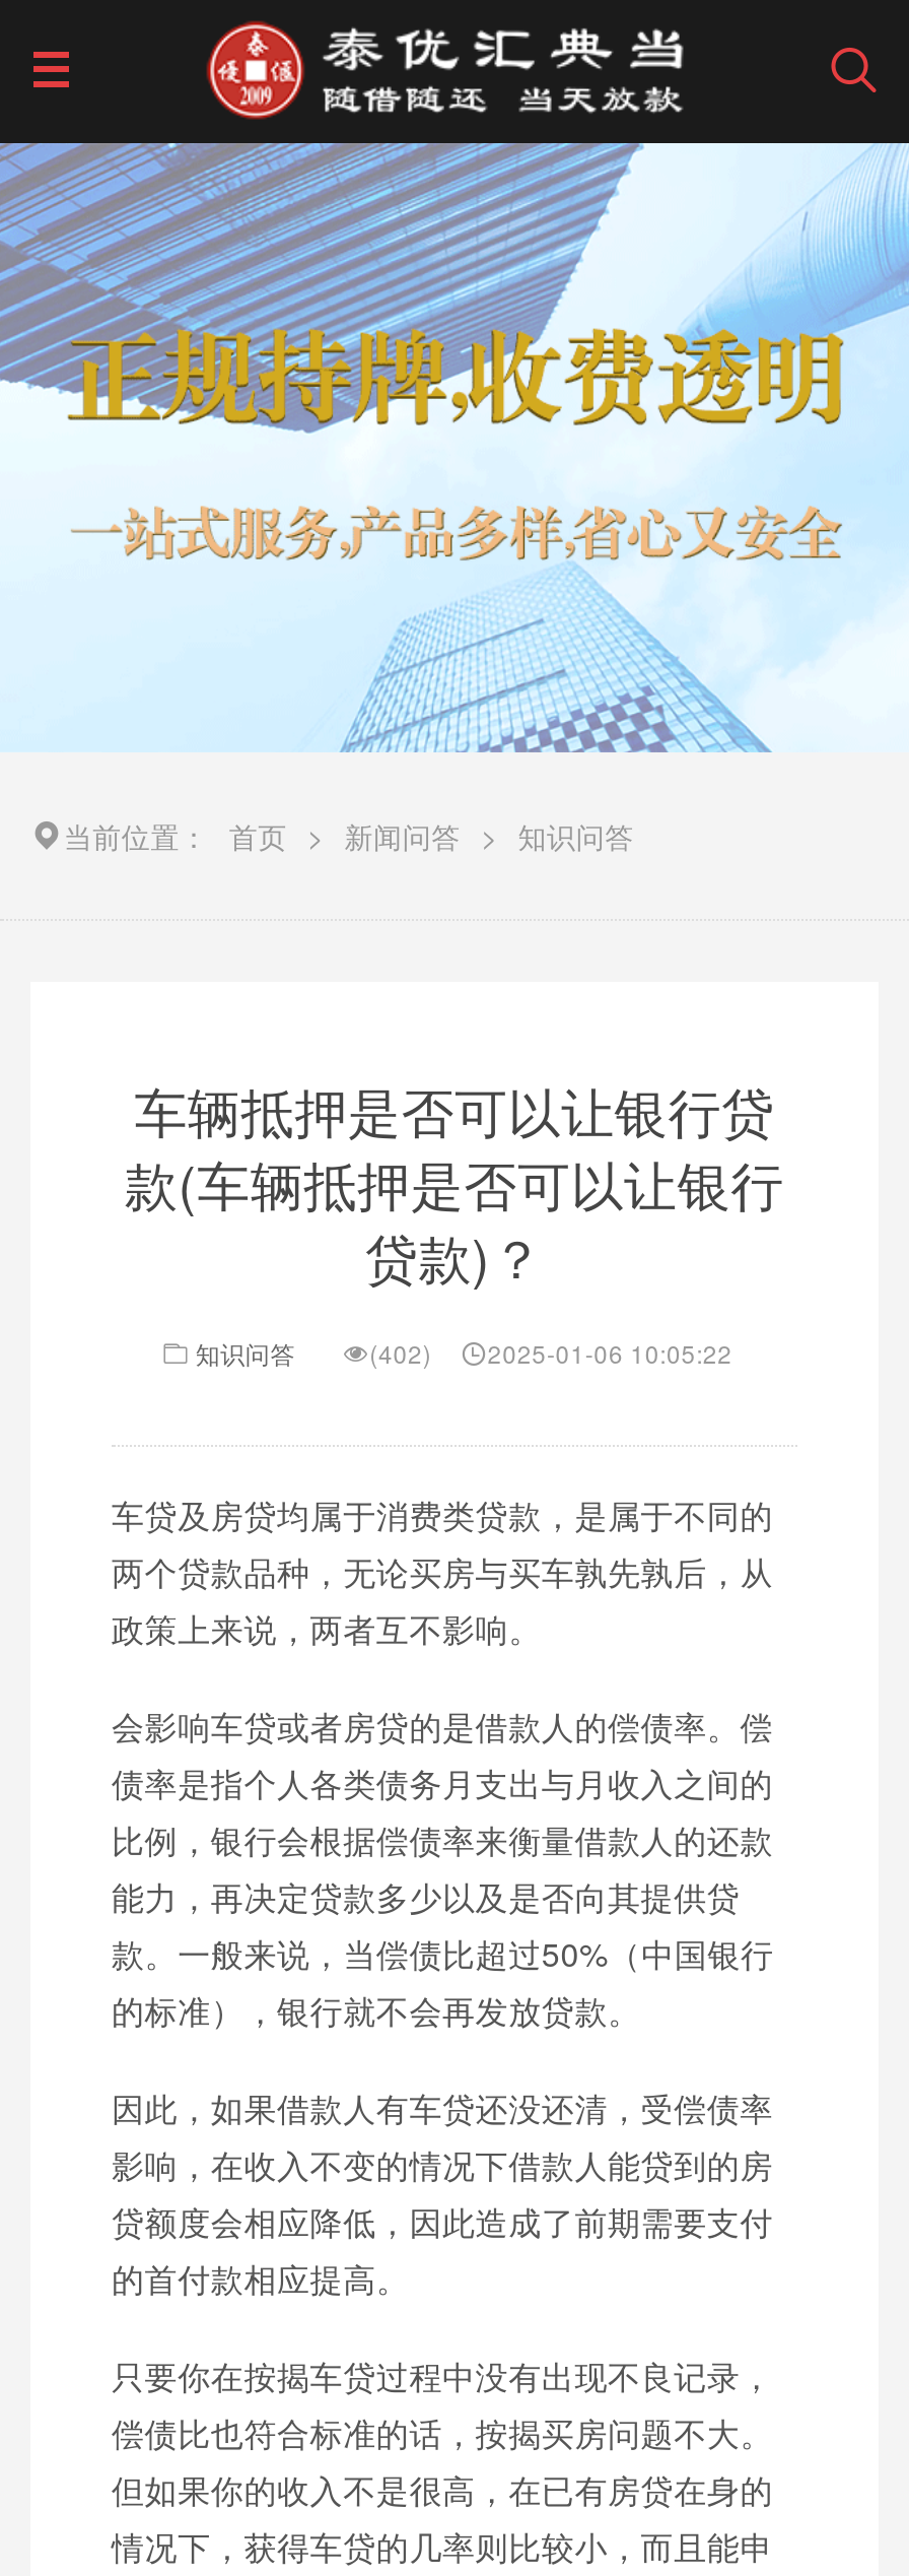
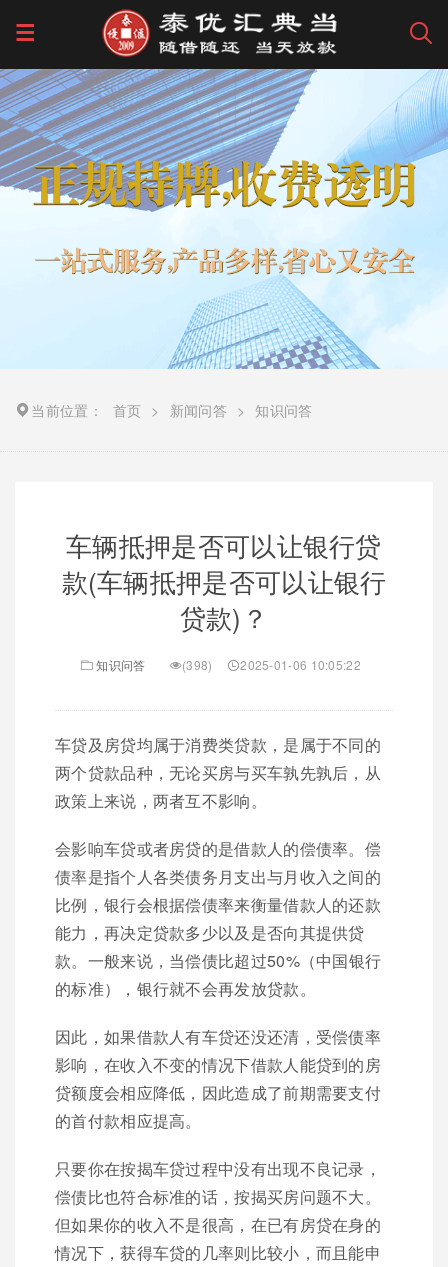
[370,1335,732,1370] (402) 2025-01-06 10:05:22 -> [182,656,361,673] (398) 2025-01-06 10:05:22

